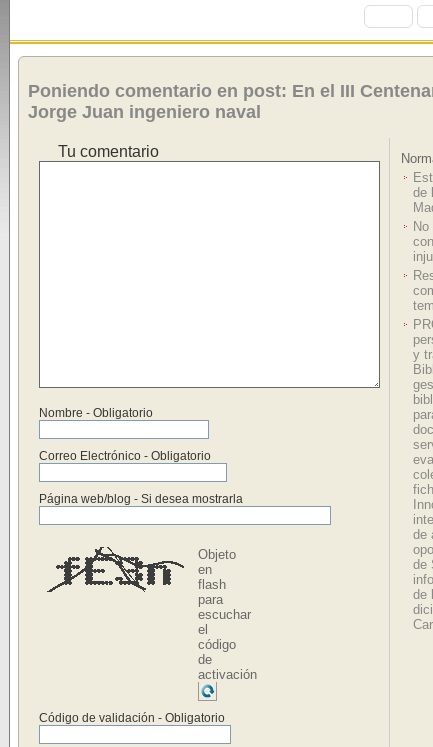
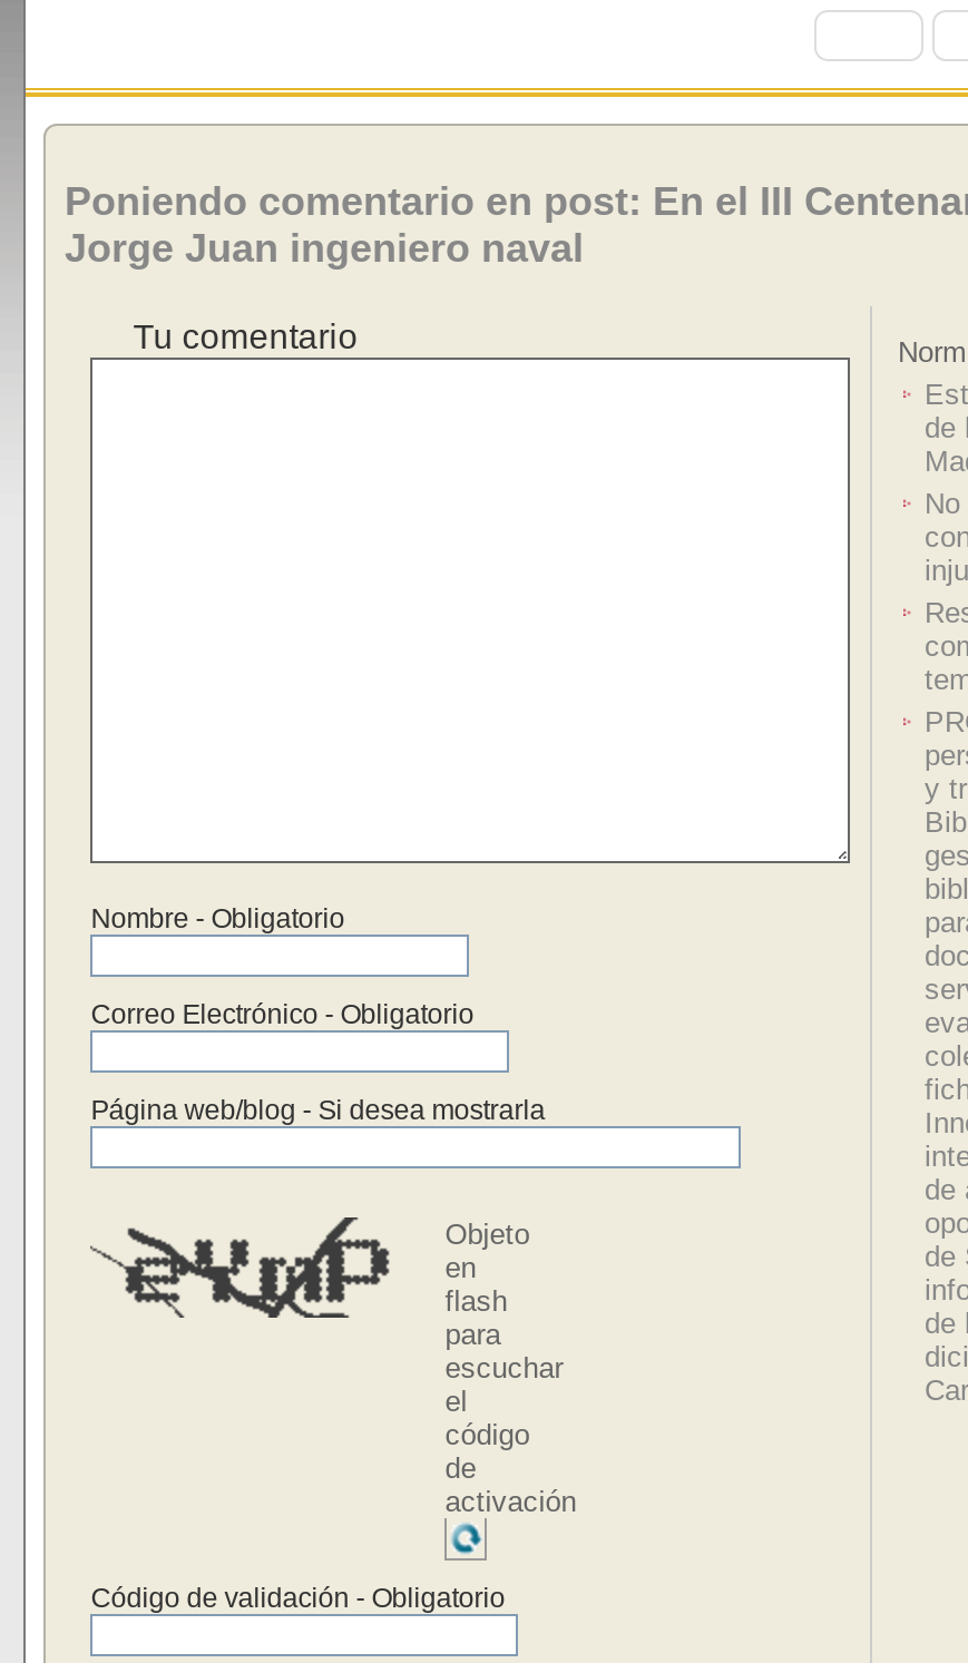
[40,546,185,593] [image] -> [88,1215,413,1320] [image]

